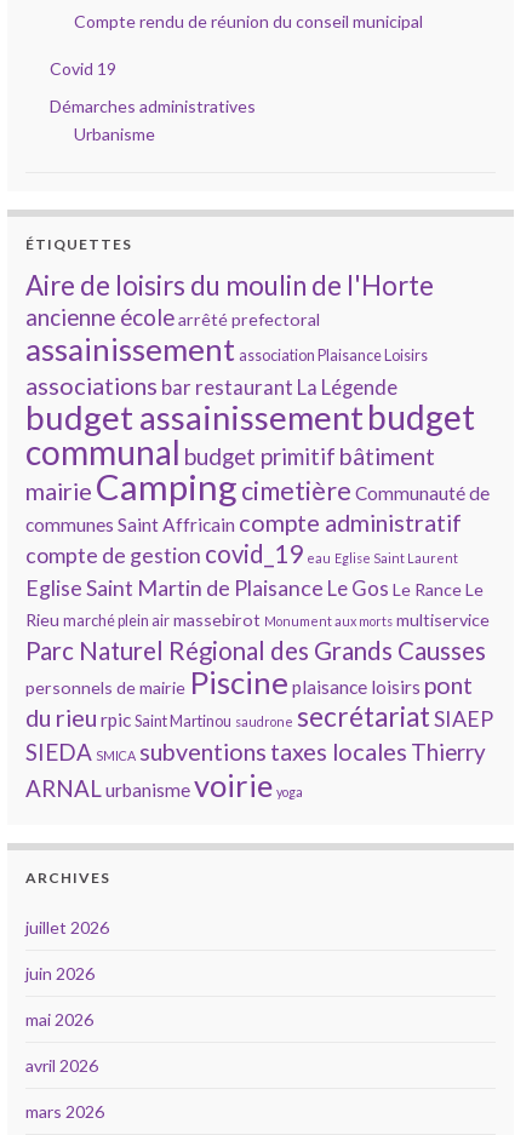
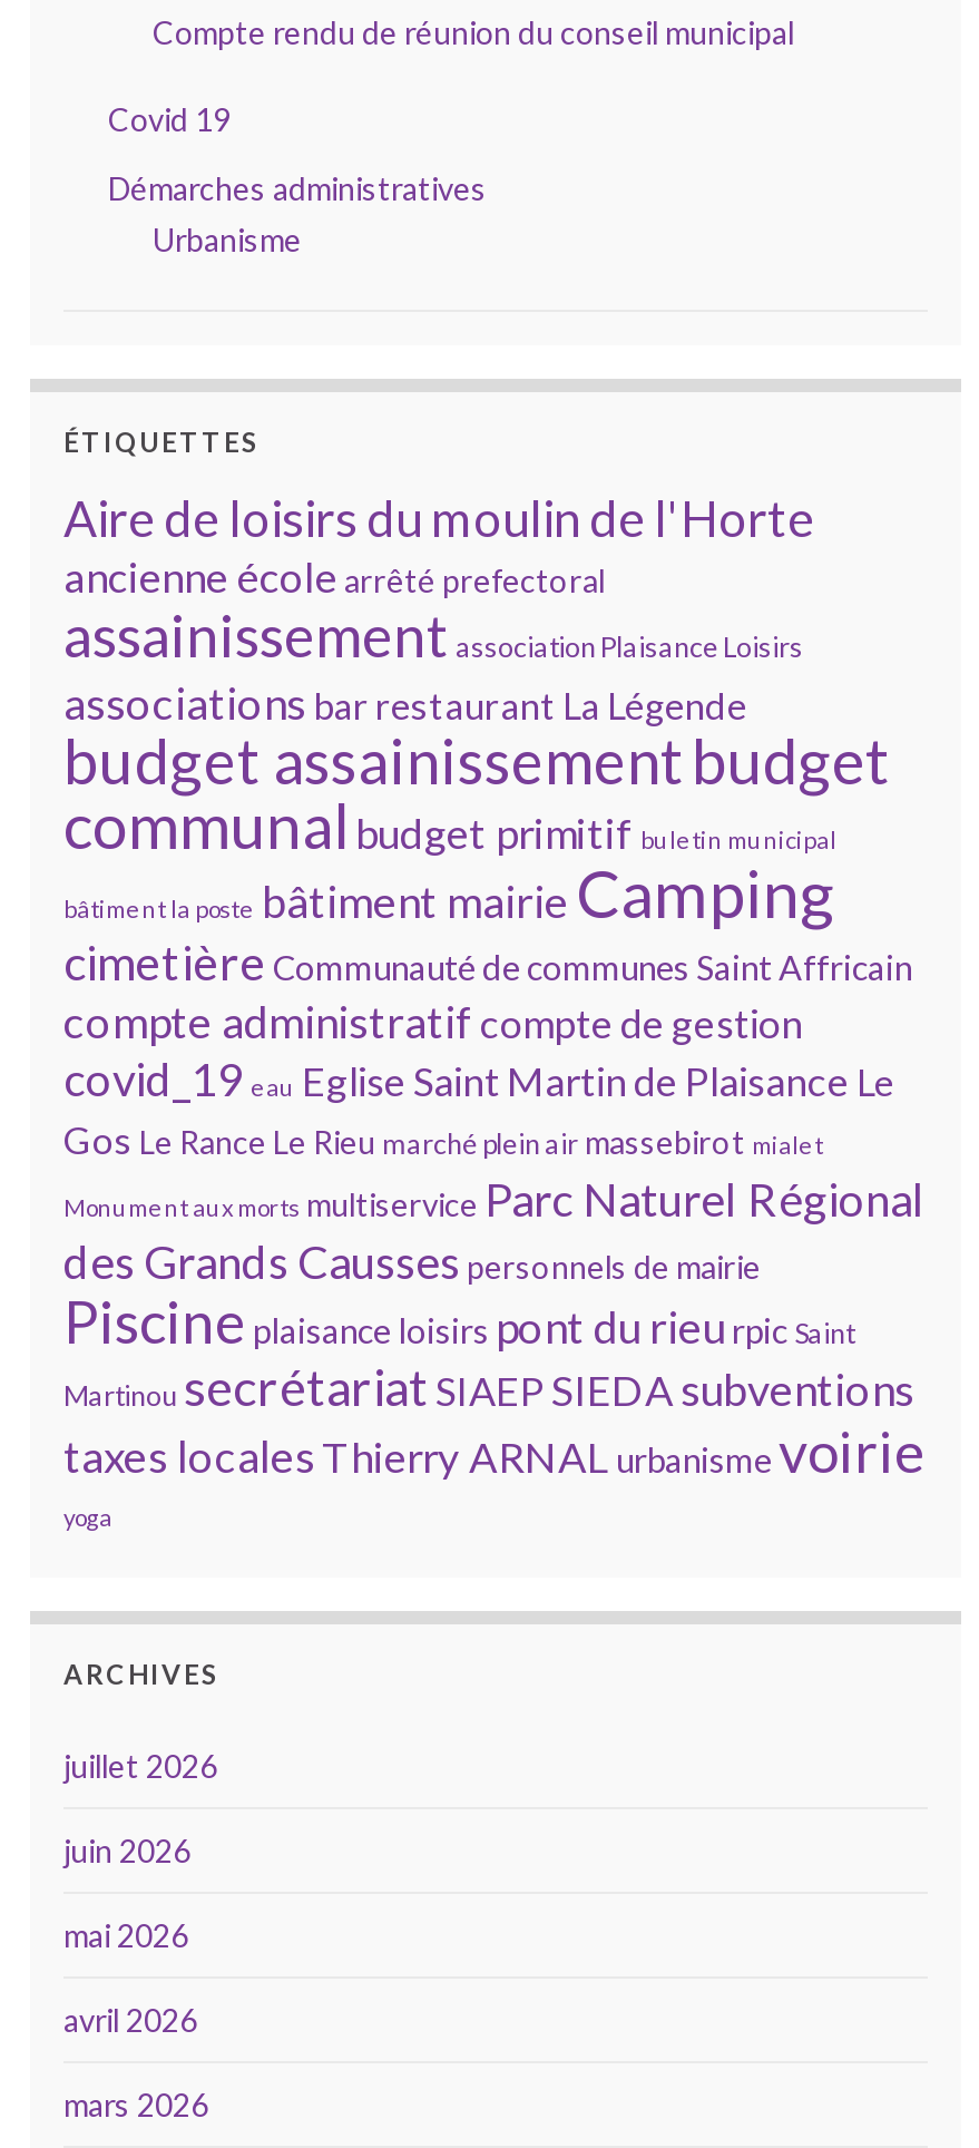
[25,431,493,803] communal budget primitif bâtiment | mairie Camping cimetière Communauté de | communes Saint Affricain compte administratif | compte de gestion covid_19 eau Eglise Saint Laurent | Eglise Saint Martin de Plaisance Le Gos Le Rance Le | Rieu marché plein air massebirot Monument aux morts multiservice | Parc Naturel Régional des Grands Causses | personnels de mairie Piscine plaisance loisirs pont | du rieu rpic Saint Martinou saudrone secrétariat SIAEP | SIEDA SMICA subventions taxes locales Thierry | ARNAL urbanisme voirie yoga -> [63,787,926,1531] communal budget primitif buletin municipal | bâtiment la poste bâtiment mairie Camping | cimetière Communauté de communes Saint Affricain | compte administratif compte de gestion | covid_19 eau Eglise Saint Martin de Plaisance Le | Gos Le Rance Le Rieu marché plein air massebirot mialet | Monument aux morts multiservice Parc Naturel Régional | des Grands Causses personnels de mairie | Piscine plaisance loisirs pont du rieu rpic Saint | Martinou secrétariat SIAEP SIEDA subventions | taxes locales Thierry ARNAL urbanisme voirie | yoga

